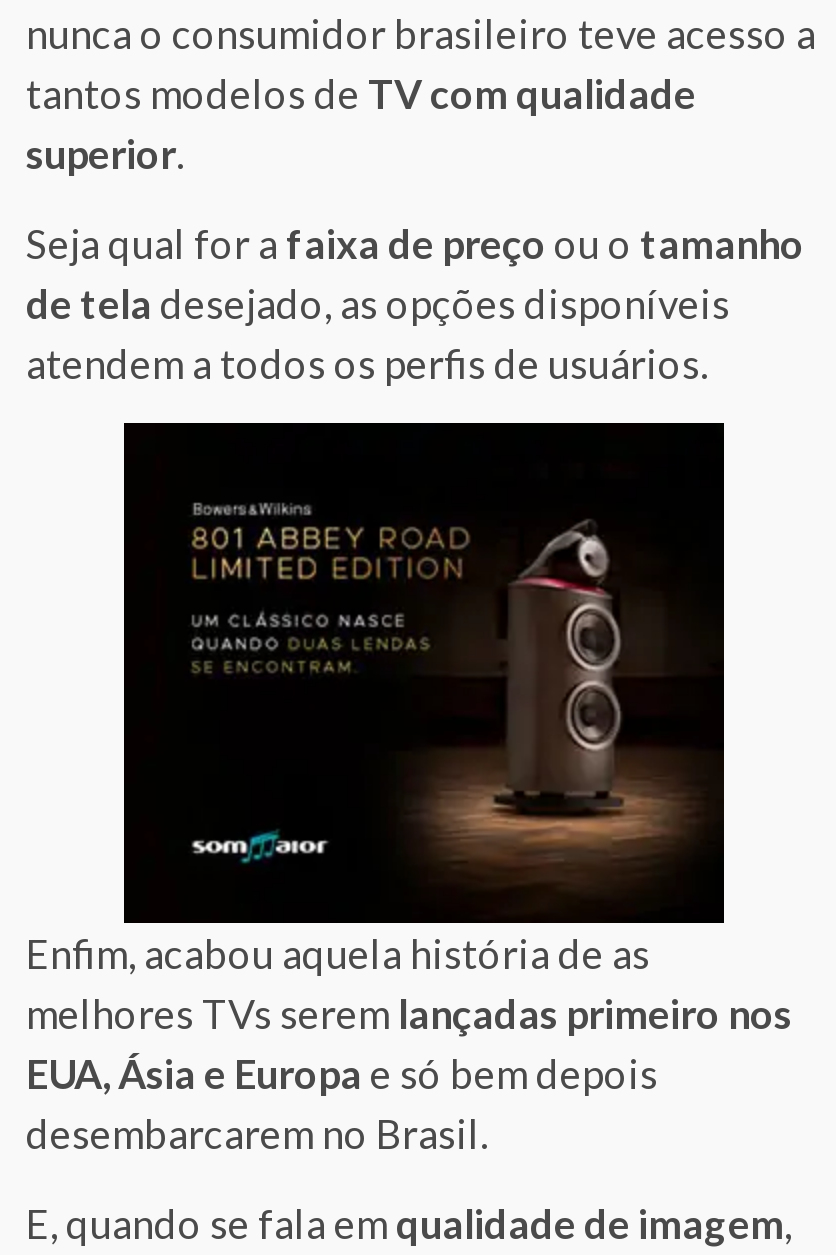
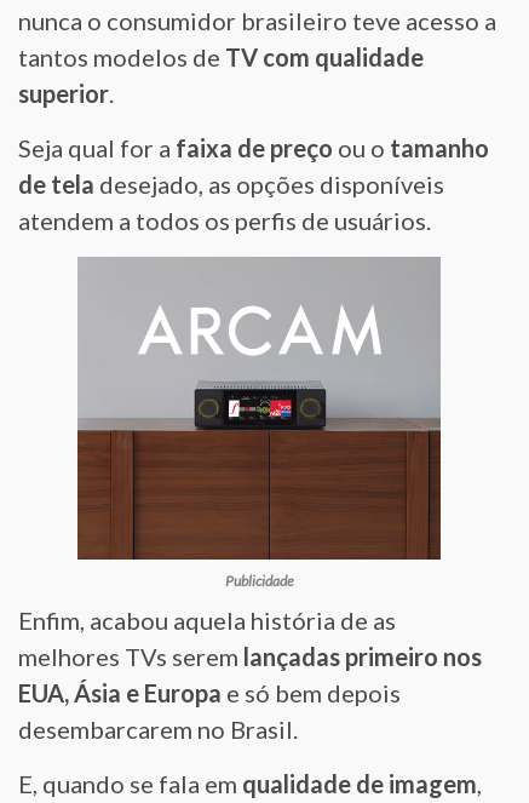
none -> [225,571,294,590] Publicidade
[122,423,724,923] [image] -> [76,257,442,561] [image]

